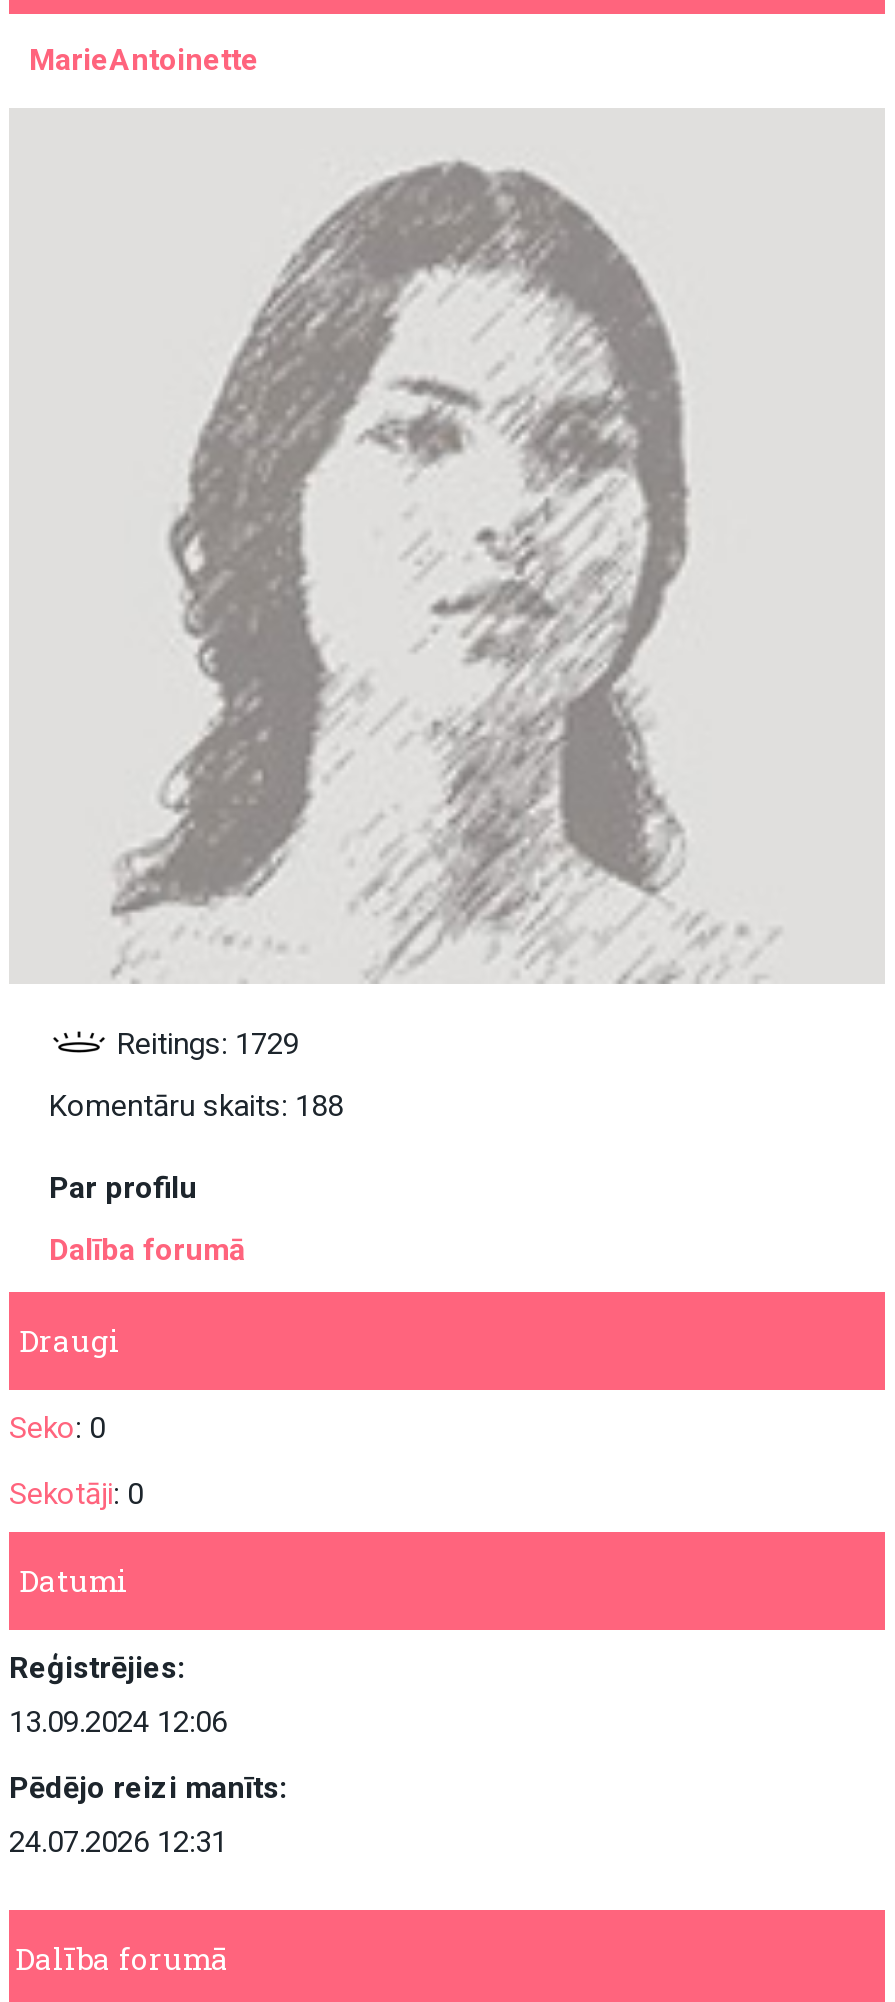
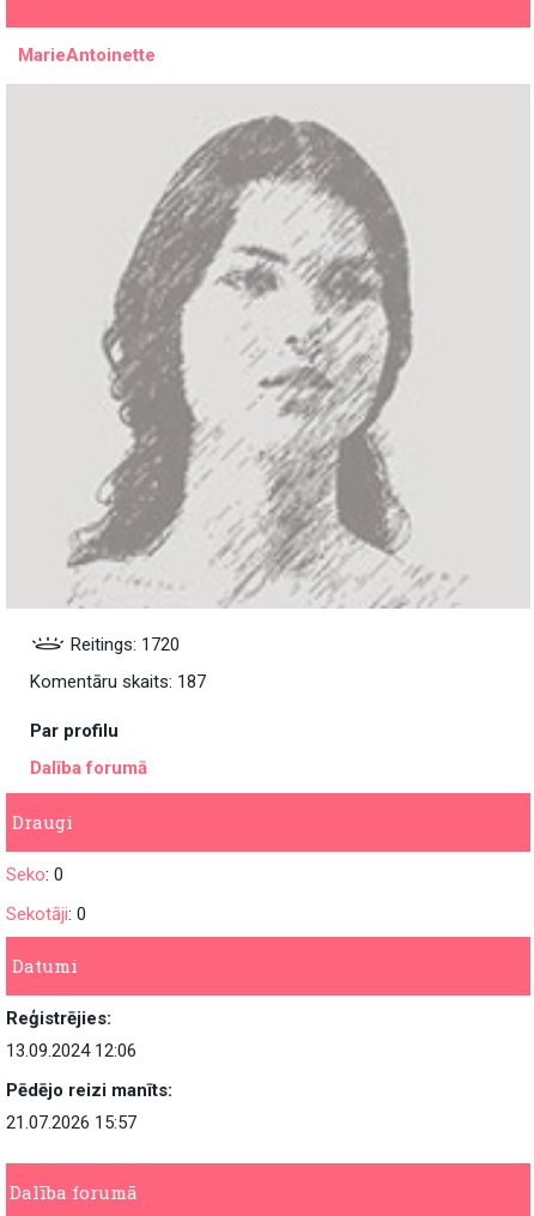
[109,1027,299,1063] Reitings: 1729 -> [66,634,180,656] Reitings: 1720
[49,1089,343,1125] Komentāru skaits: 188 -> [30,671,206,693] Komentāru skaits: 187
[9,1825,227,1861] 24.07.2026 12:31 -> [6,1112,136,1134] 21.07.2026 15:57

